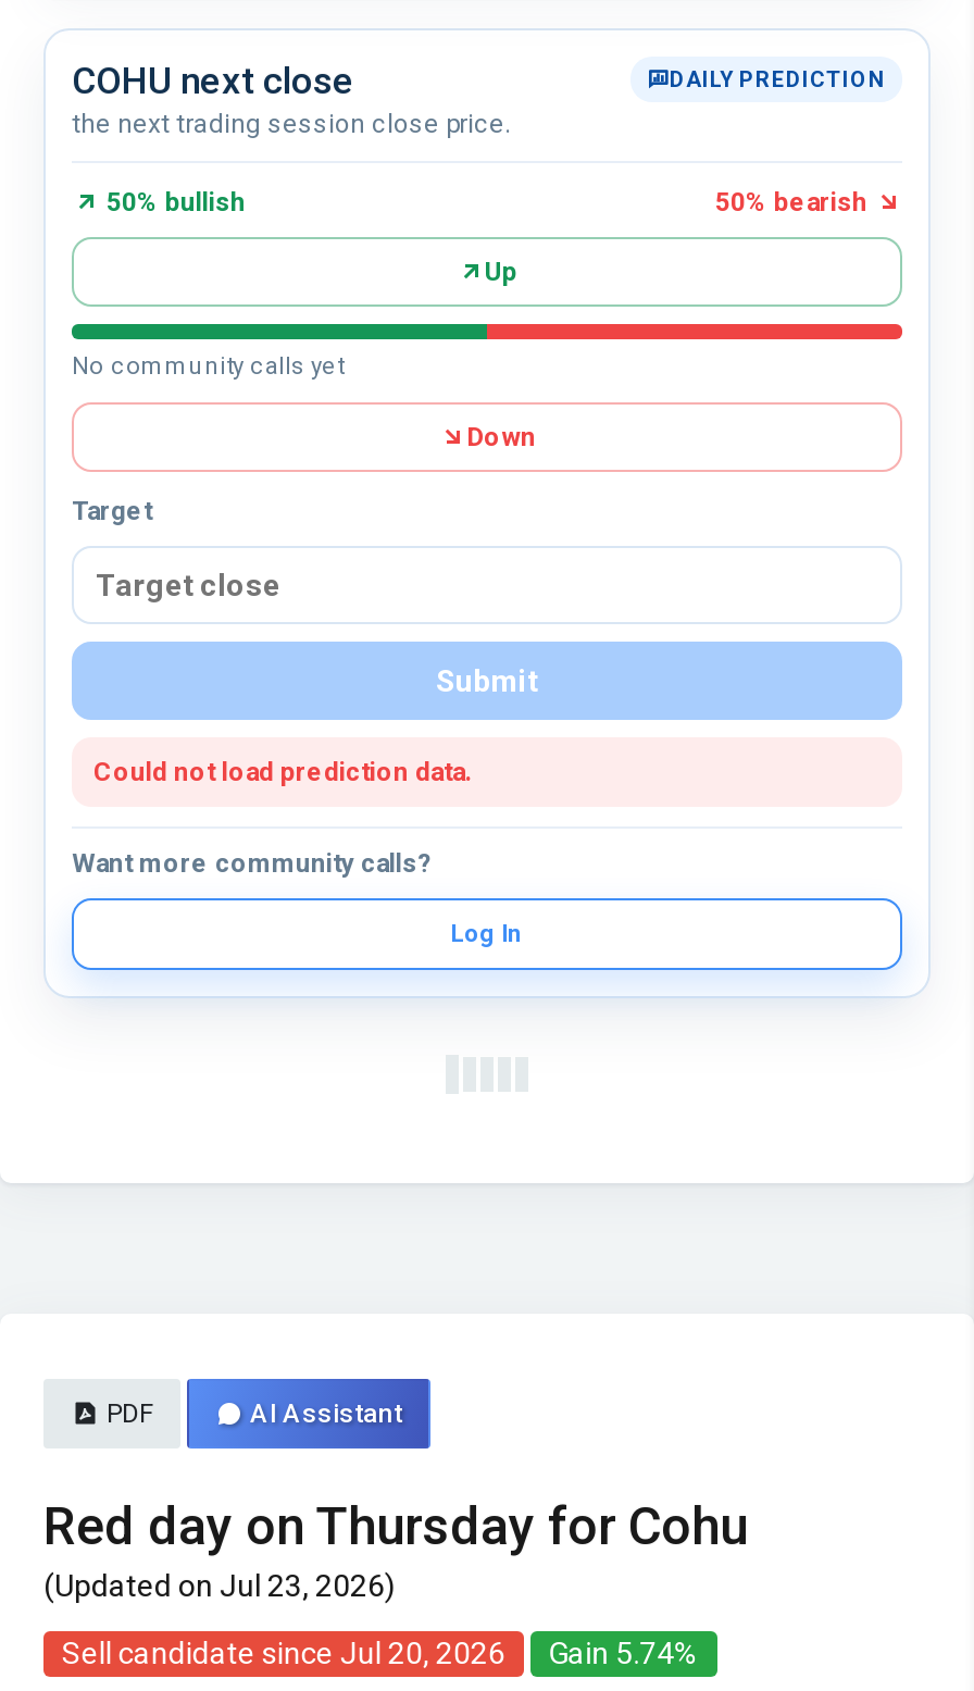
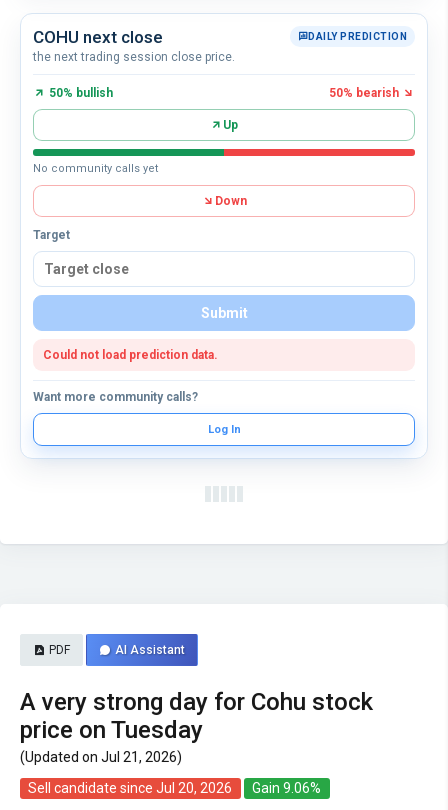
[43,1497,748,1603] Red day on Thursday for Cohu | (Updated on Jul 23, 2026) -> [20,688,373,765] A very strong day for Cohu stock | price on Tuesday | (Updated on Jul 21, 2026)
[62,1636,698,1671] Sell candidate since Jul 20, 2026 Gain 5.74% -> [28,780,321,796] Sell candidate since Jul 20, 2026 Gain 9.06%

